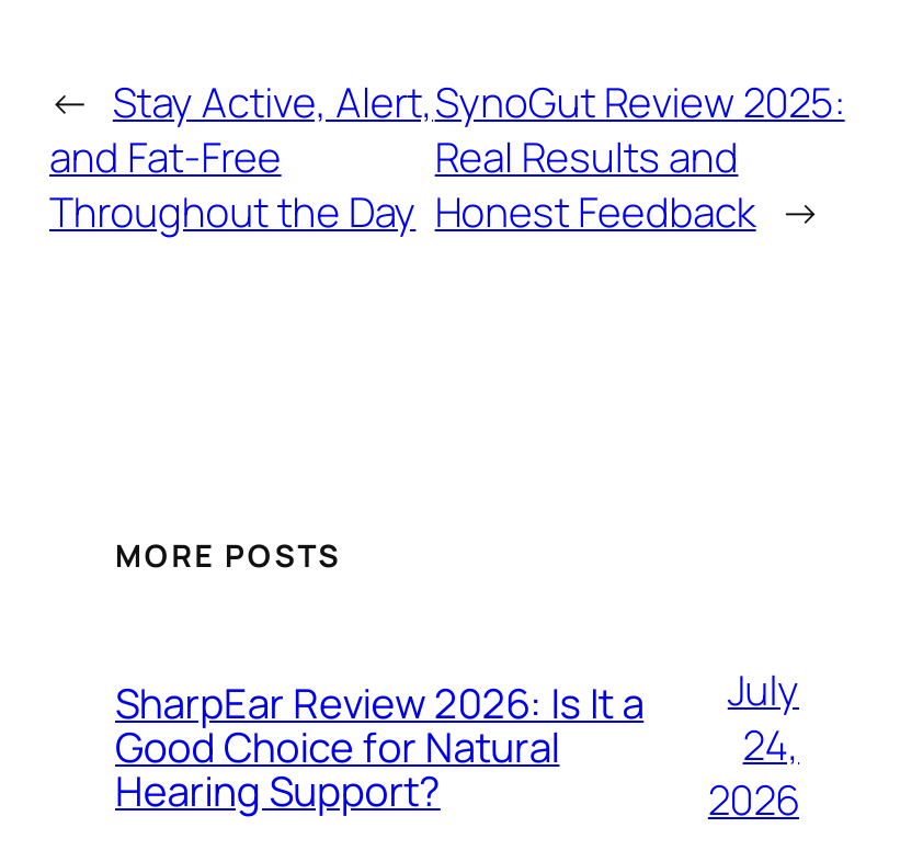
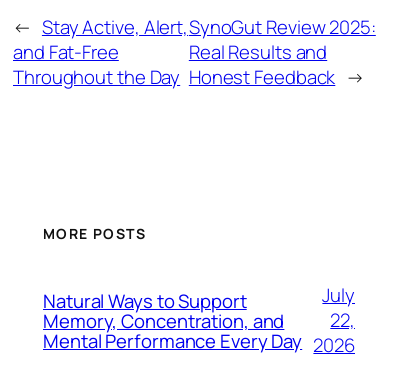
[115,674,644,819] SharpEar Review 2026: Is It a | Good Choice for Natural | Hearing Support? -> [43,288,302,354] Natural Ways to Support | Memory, Concentration, and | Mental Performance Every Day
[743,717,799,774] 24, -> [330,307,355,333] 22,

